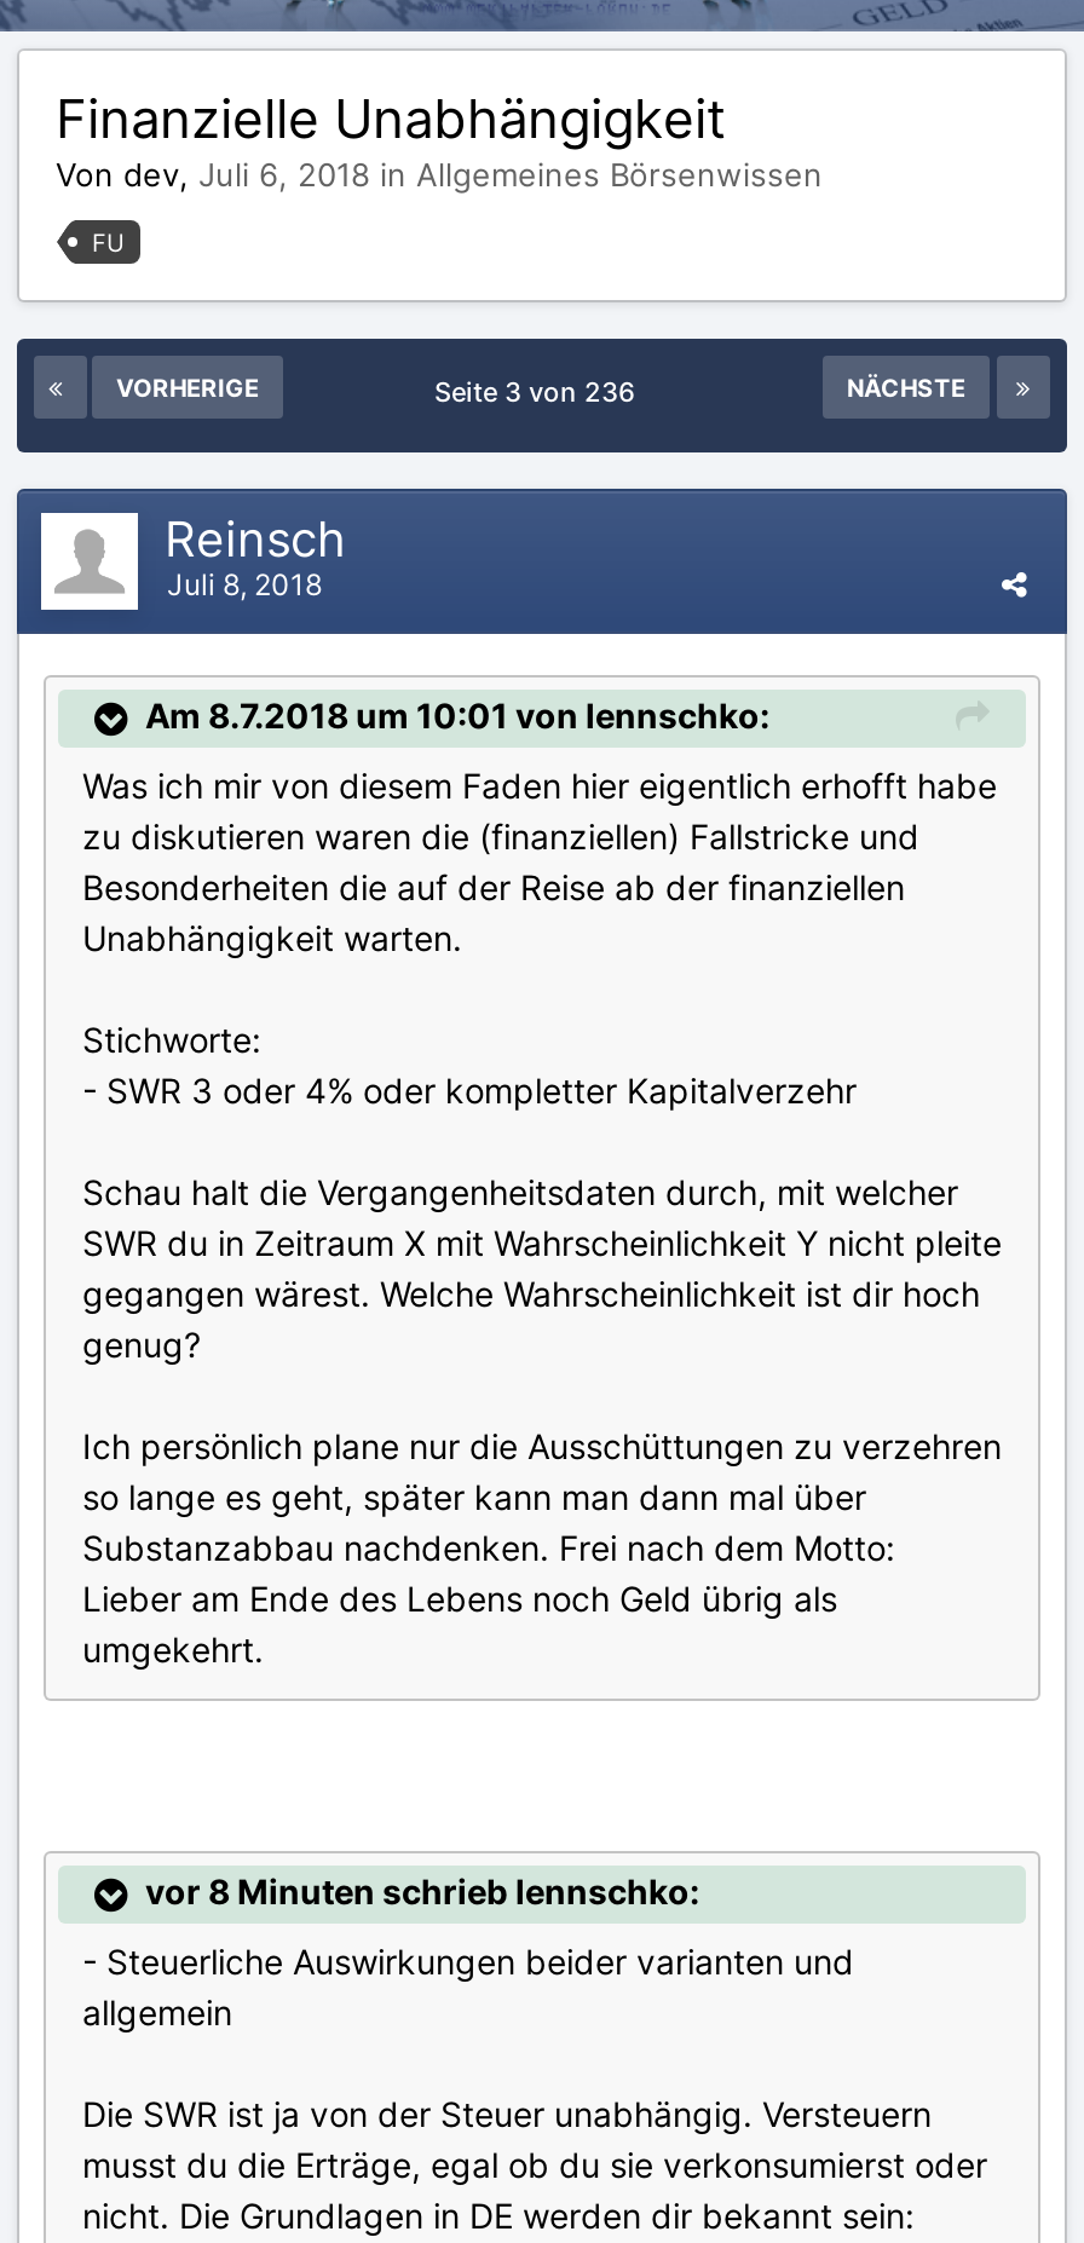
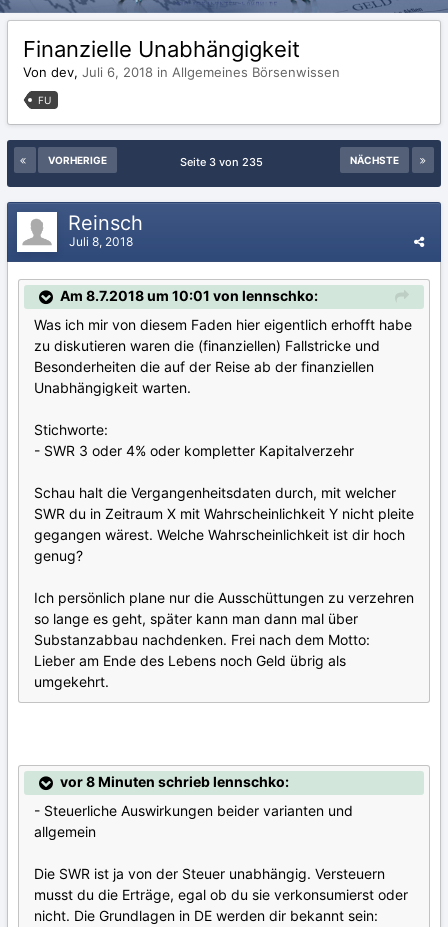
[434,374,650,408] Seite 3 von 236 -> [179,155,268,169] Seite 3 von 235

